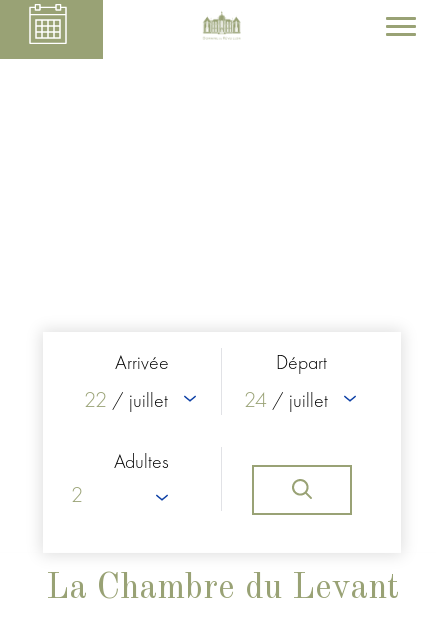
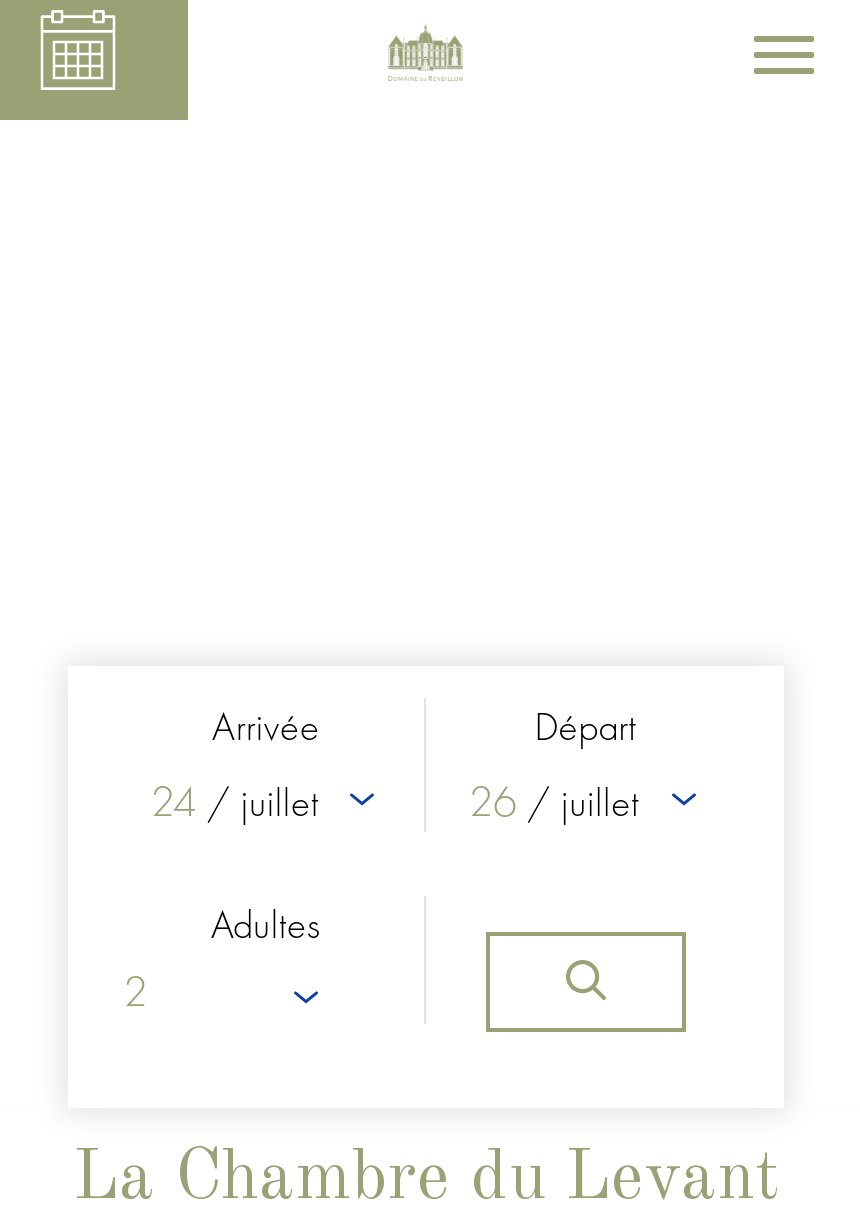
[84,385,168,414] 22 / juillet -> [151,772,319,830] 24 / juillet
[244,385,328,414] 24 / juillet -> [469,772,639,830] 26 / juillet

